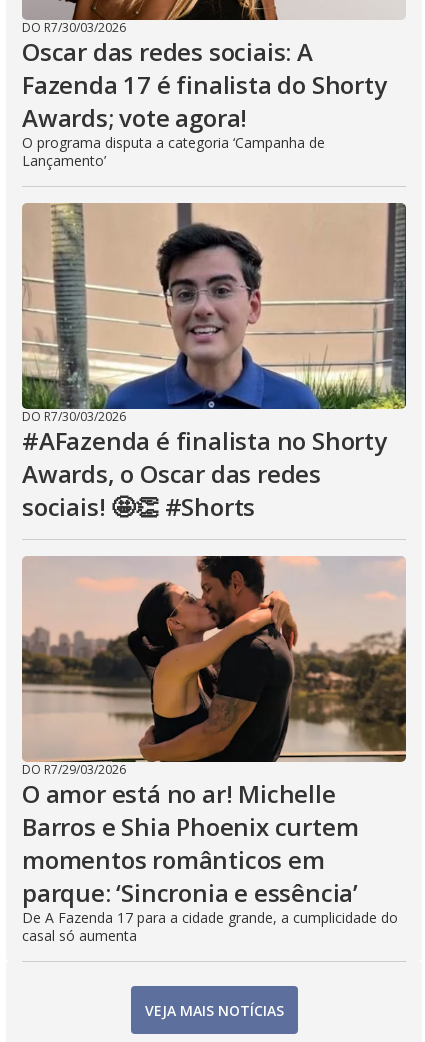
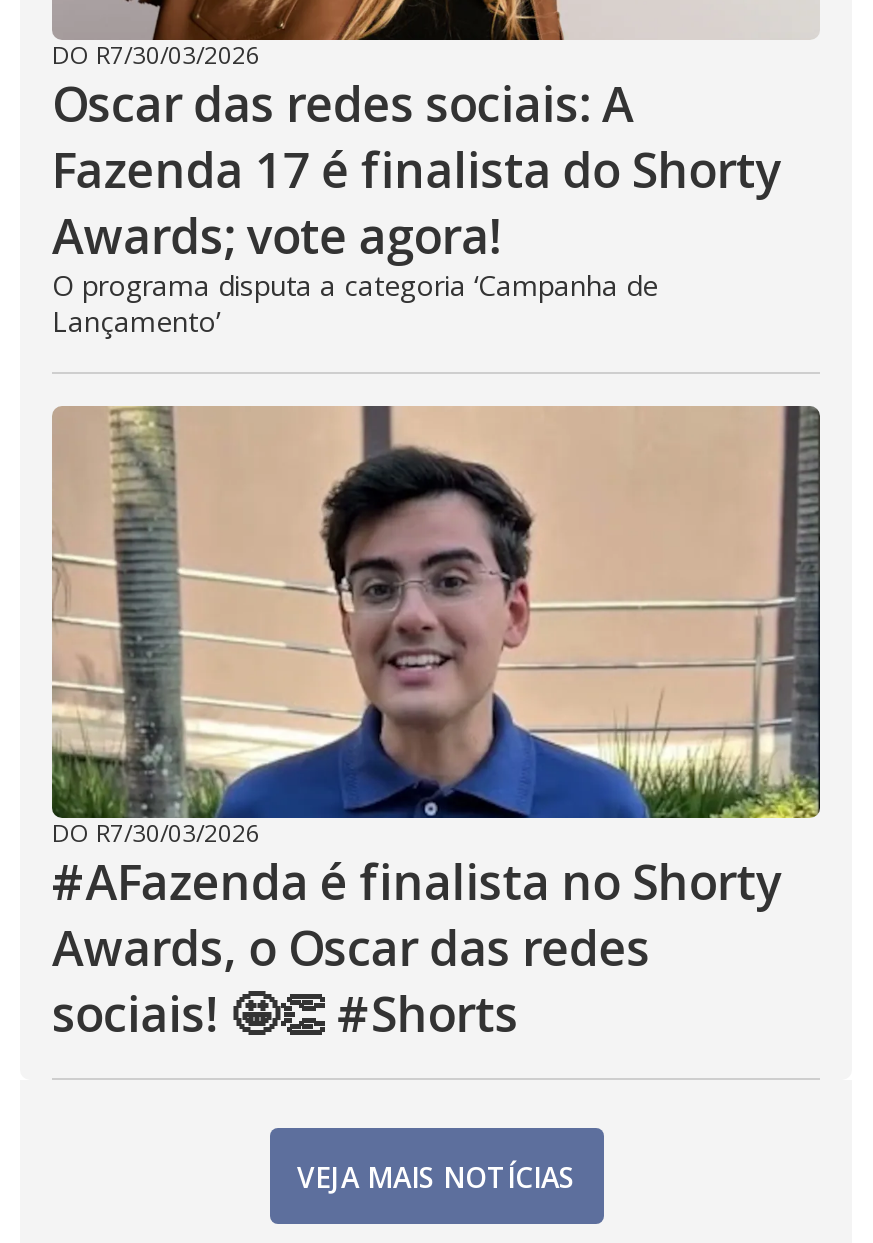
[22,555,407,945] [image] | DO R7/29/03/2026 | O amor está no ar! Michelle | Barros e Shia Phoenix curtem | momentos românticos em | parque: ‘Sincronia e essência’ | De A Fazenda 17 para a cidade grande, a cumplicidade do | casal só aumenta -> none

